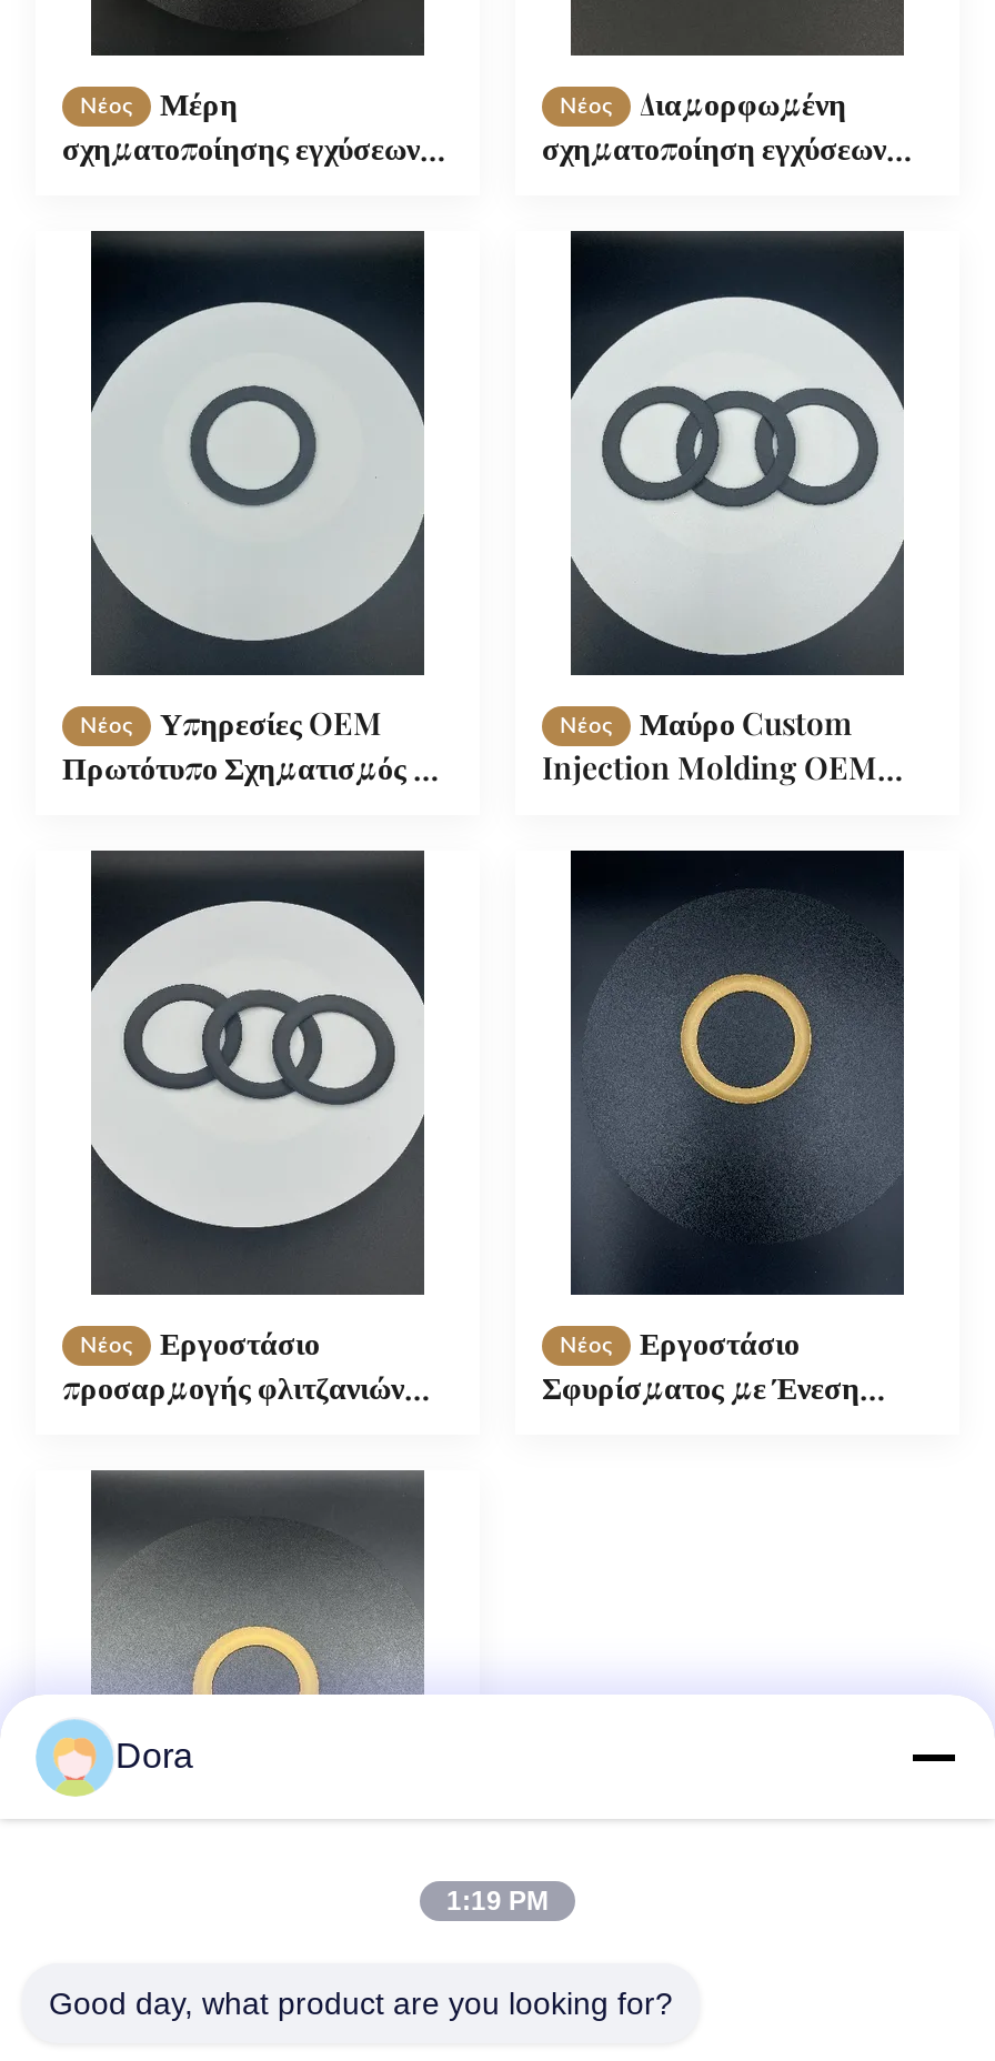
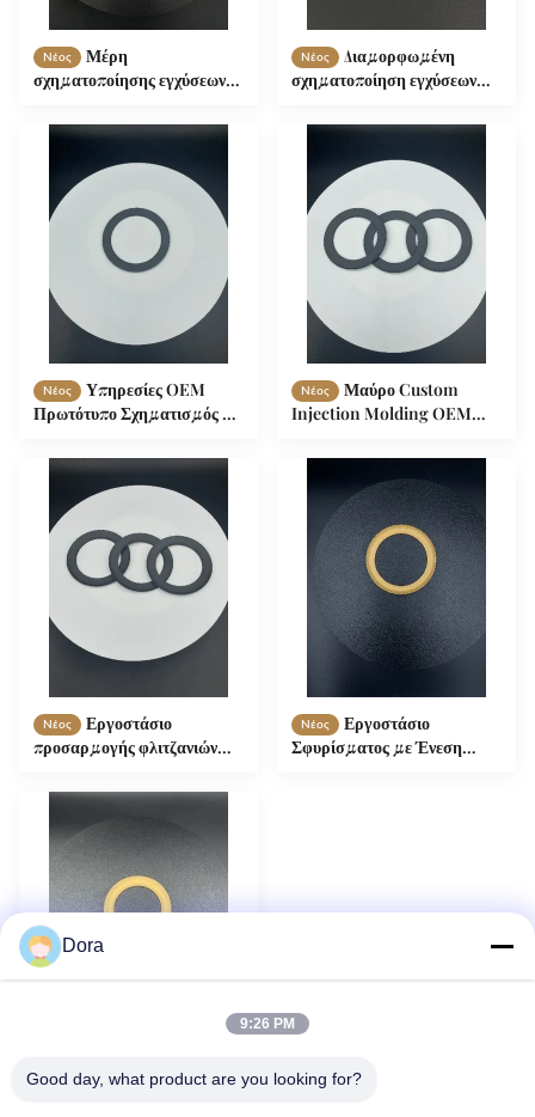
[446,1886,549,1917] 1:19 PM -> [240,1015,295,1032] 9:26 PM

